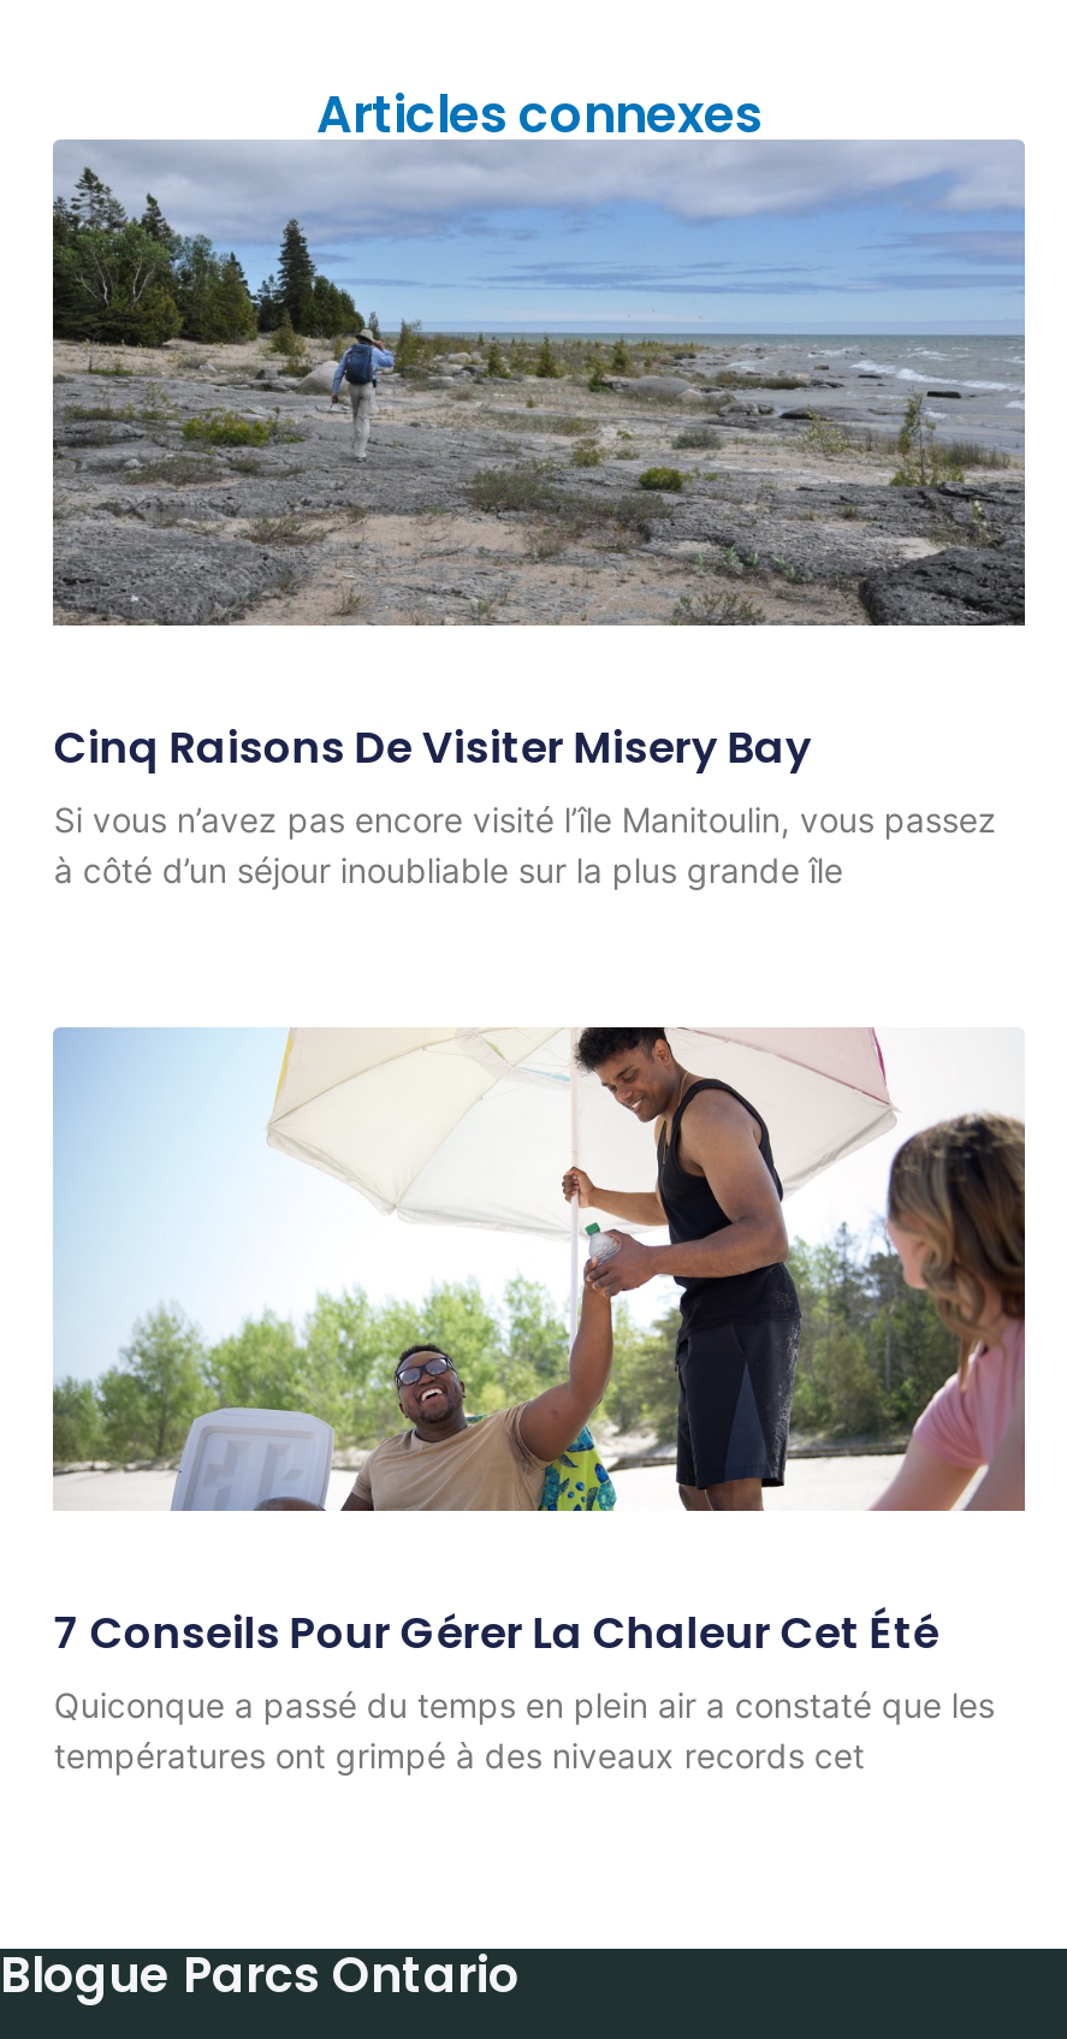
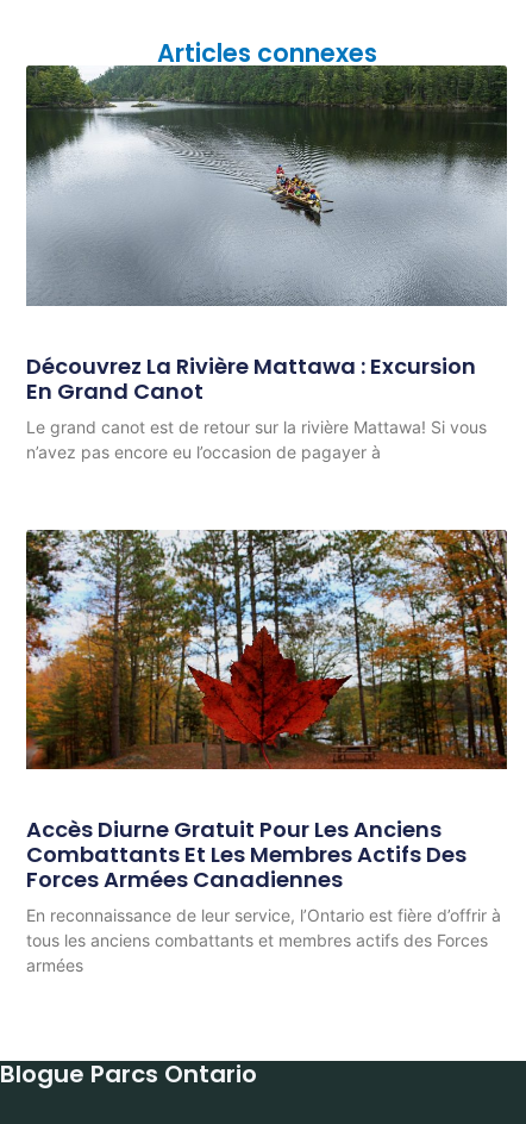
[53,140,1025,890] [image] | Cinq Raisons De Visiter Misery Bay | Si vous n’avez pas encore visité l’île Manitoulin, vous passez | à côté d’un séjour inoubliable sur la plus grande île -> [25,64,508,462] [image] | Découvrez La Rivière Mattawa : Excursion | En Grand Canot | Le grand canot est de retour sur la rivière Mattawa! Si vous | n’avez pas encore eu l’occasion de pagayer à
[51,1025,1027,1777] [image] | 7 Conseils Pour Gérer La Chaleur Cet Été | Quiconque a passé du temps en plein air a constaté que les | températures ont grimpé à des niveaux records cet -> [25,529,508,976] [image] | Accès Diurne Gratuit Pour Les Anciens | Combattants Et Les Membres Actifs Des | Forces Armées Canadiennes | En reconnaissance de leur service, l’Ontario est fière d’offrir à | tous les anciens combattants et membres actifs des Forces | armées

